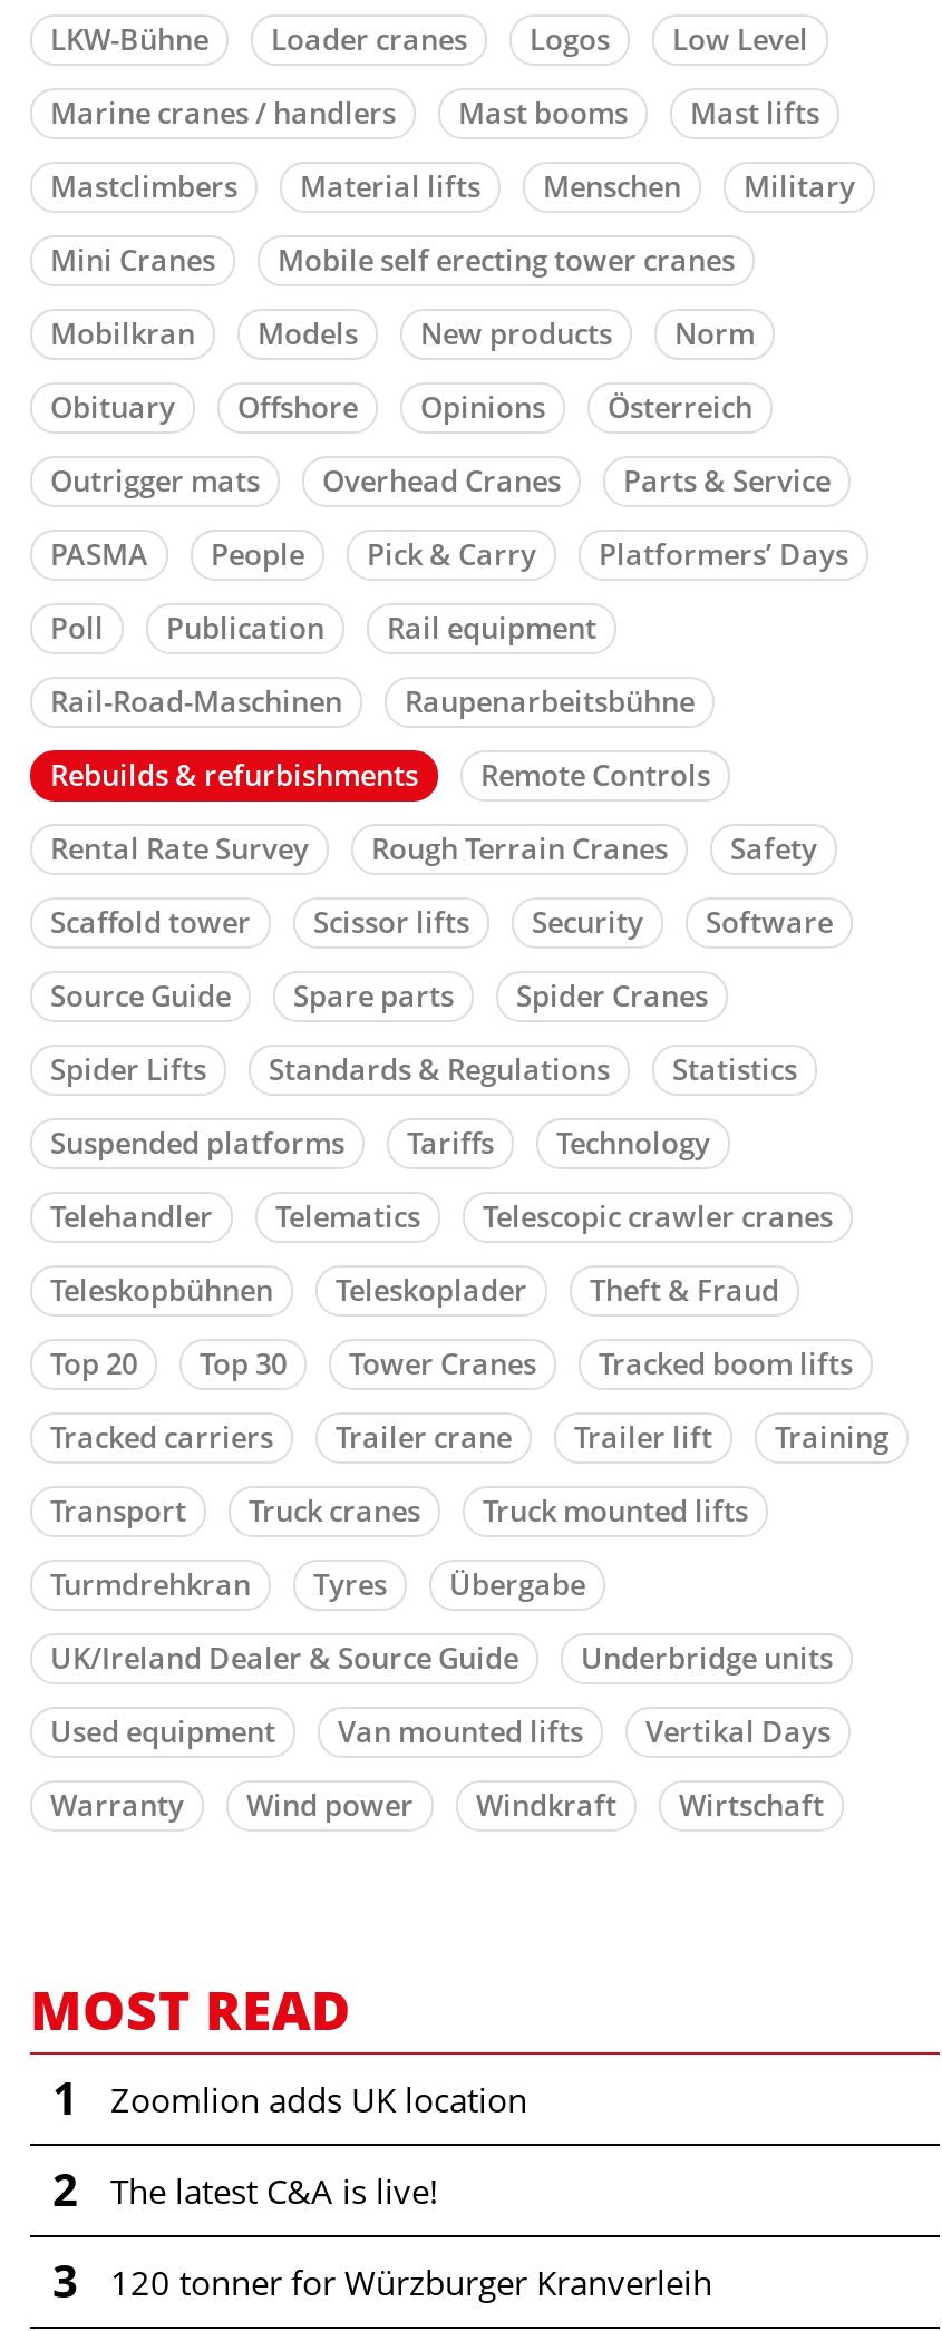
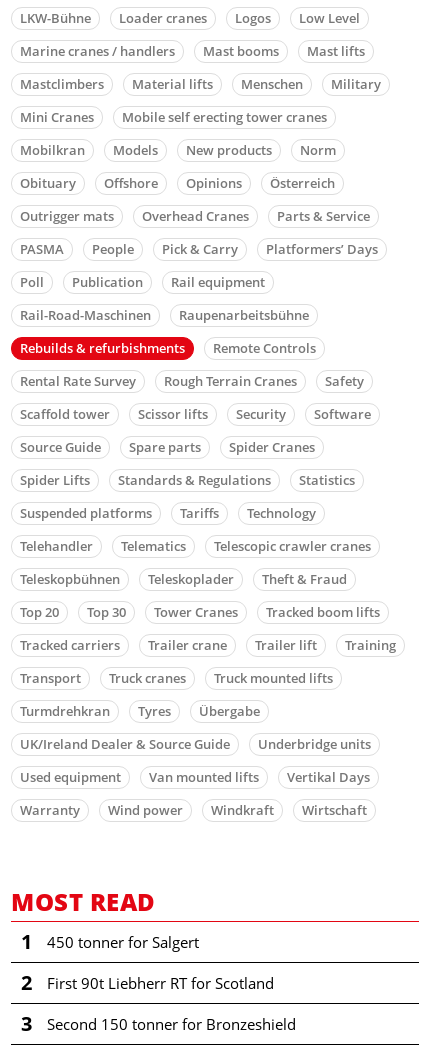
[110,2077,527,2122] Zoomlion adds UK location -> [47,932,199,952] 450 tonner for Salgert
[110,2168,438,2213] The latest C&A is live! -> [47,973,274,993] First 90t Liebherr RT for Scotland
[110,2260,712,2304] 120 tonner for Würzburger Kranverleih -> [47,1014,296,1034] Second 150 tonner for Bronzeshield

